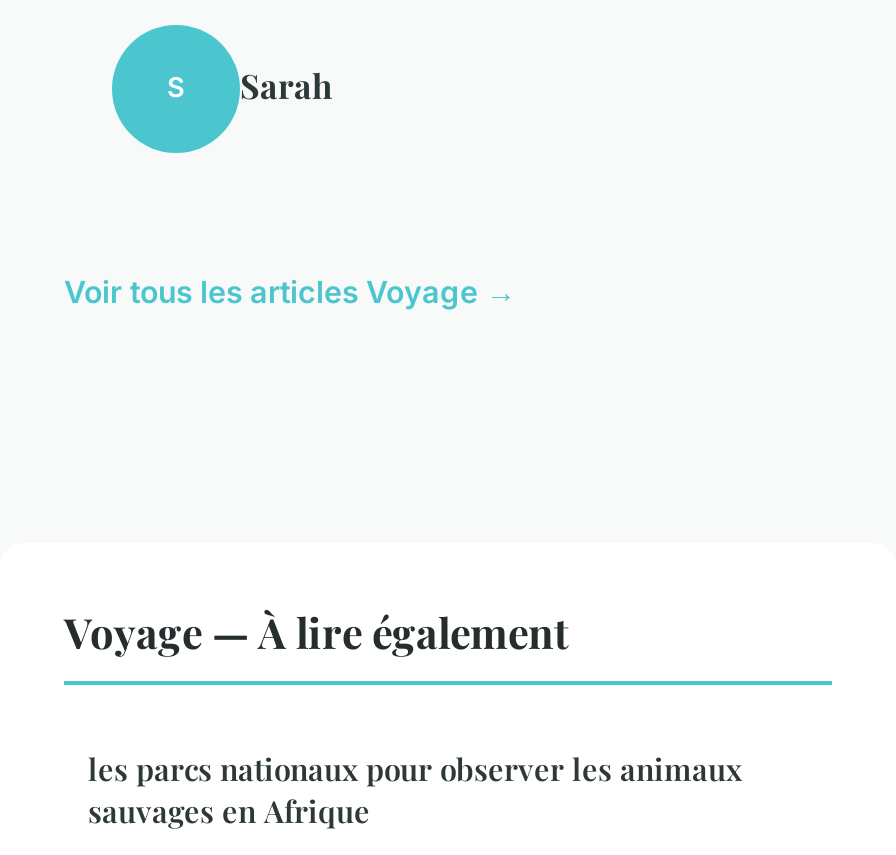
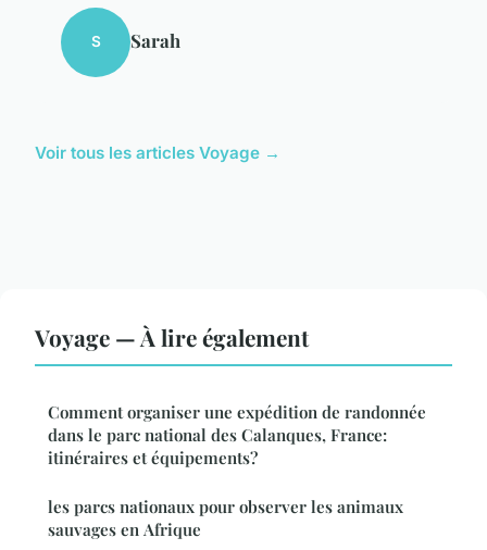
none -> [48,401,426,468] Comment organiser une expédition de randonnée | dans le parc national des Calanques, France: | itinéraires et équipements?

